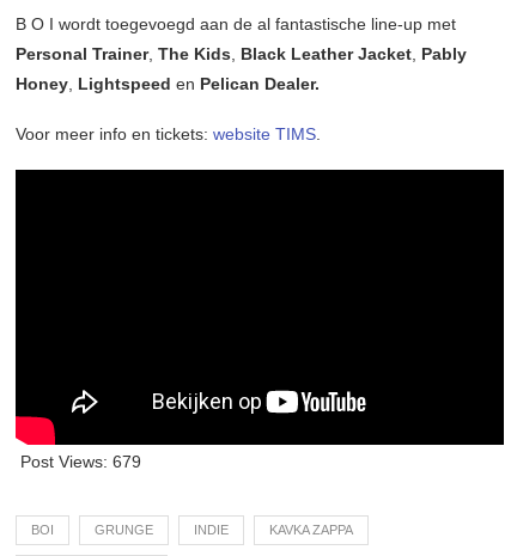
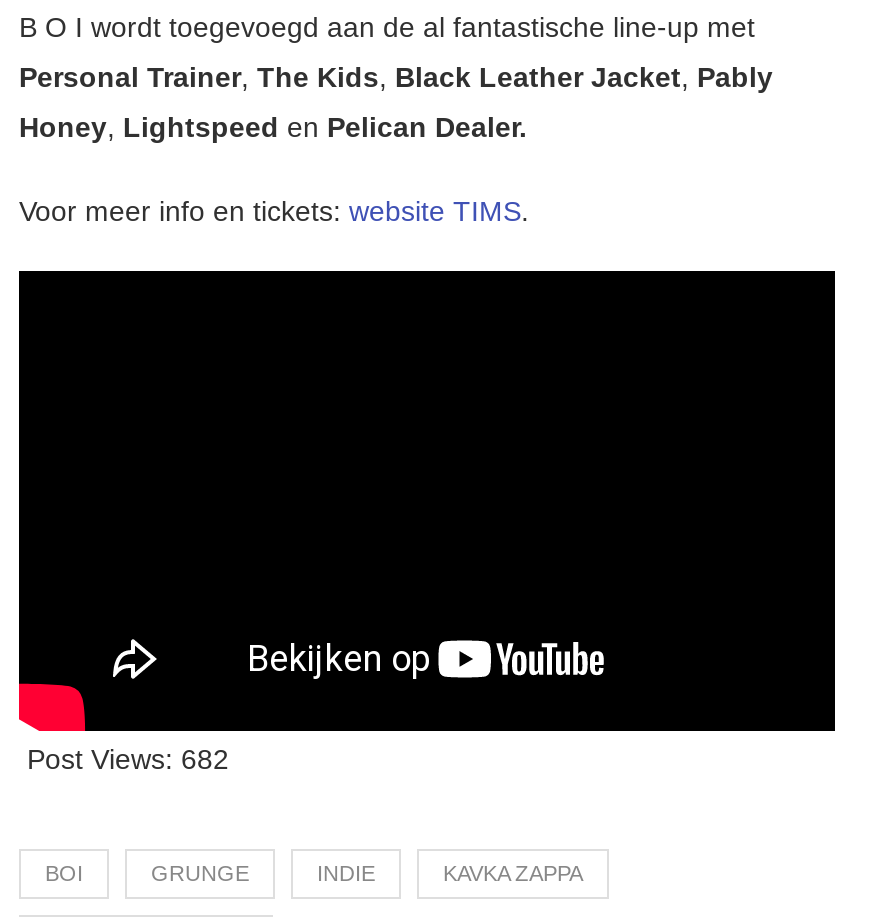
[20,452,141,471] Post Views: 679 -> [27,743,229,775] Post Views: 682

